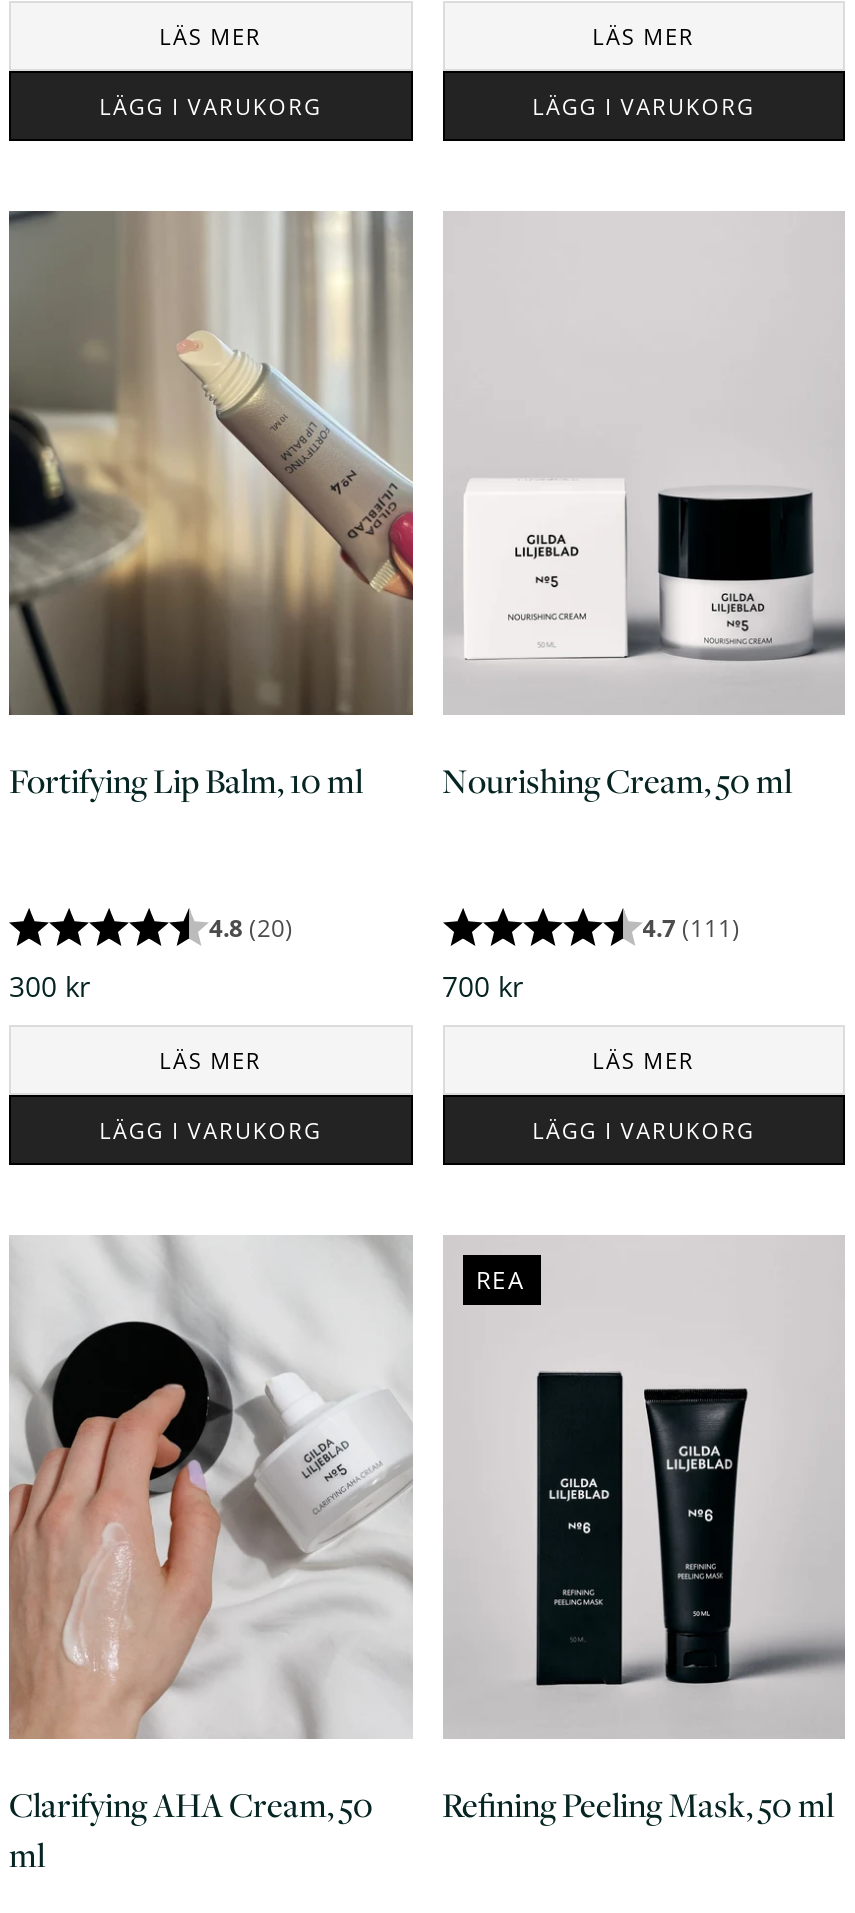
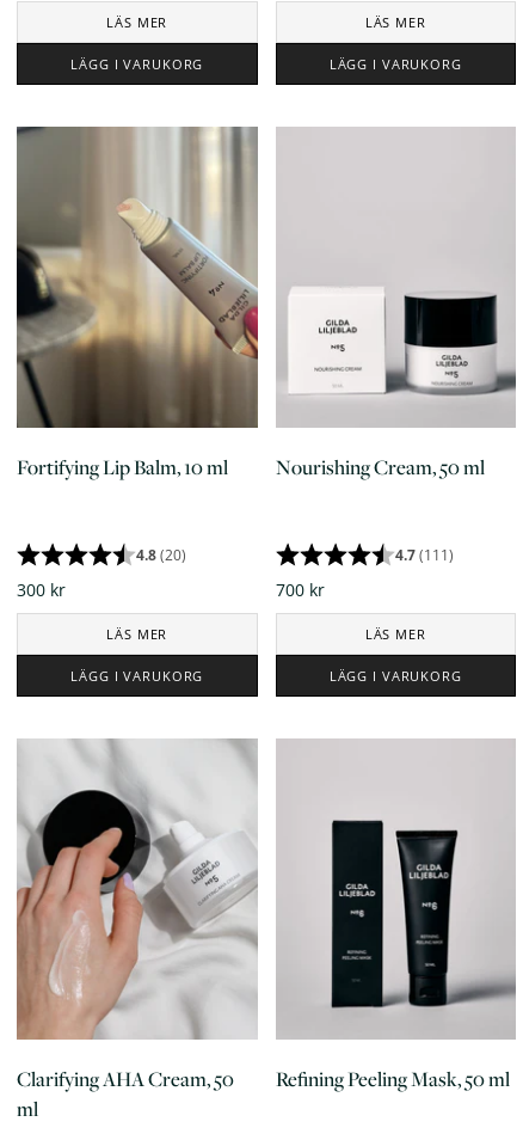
[476,1263,526,1297] REA -> none

